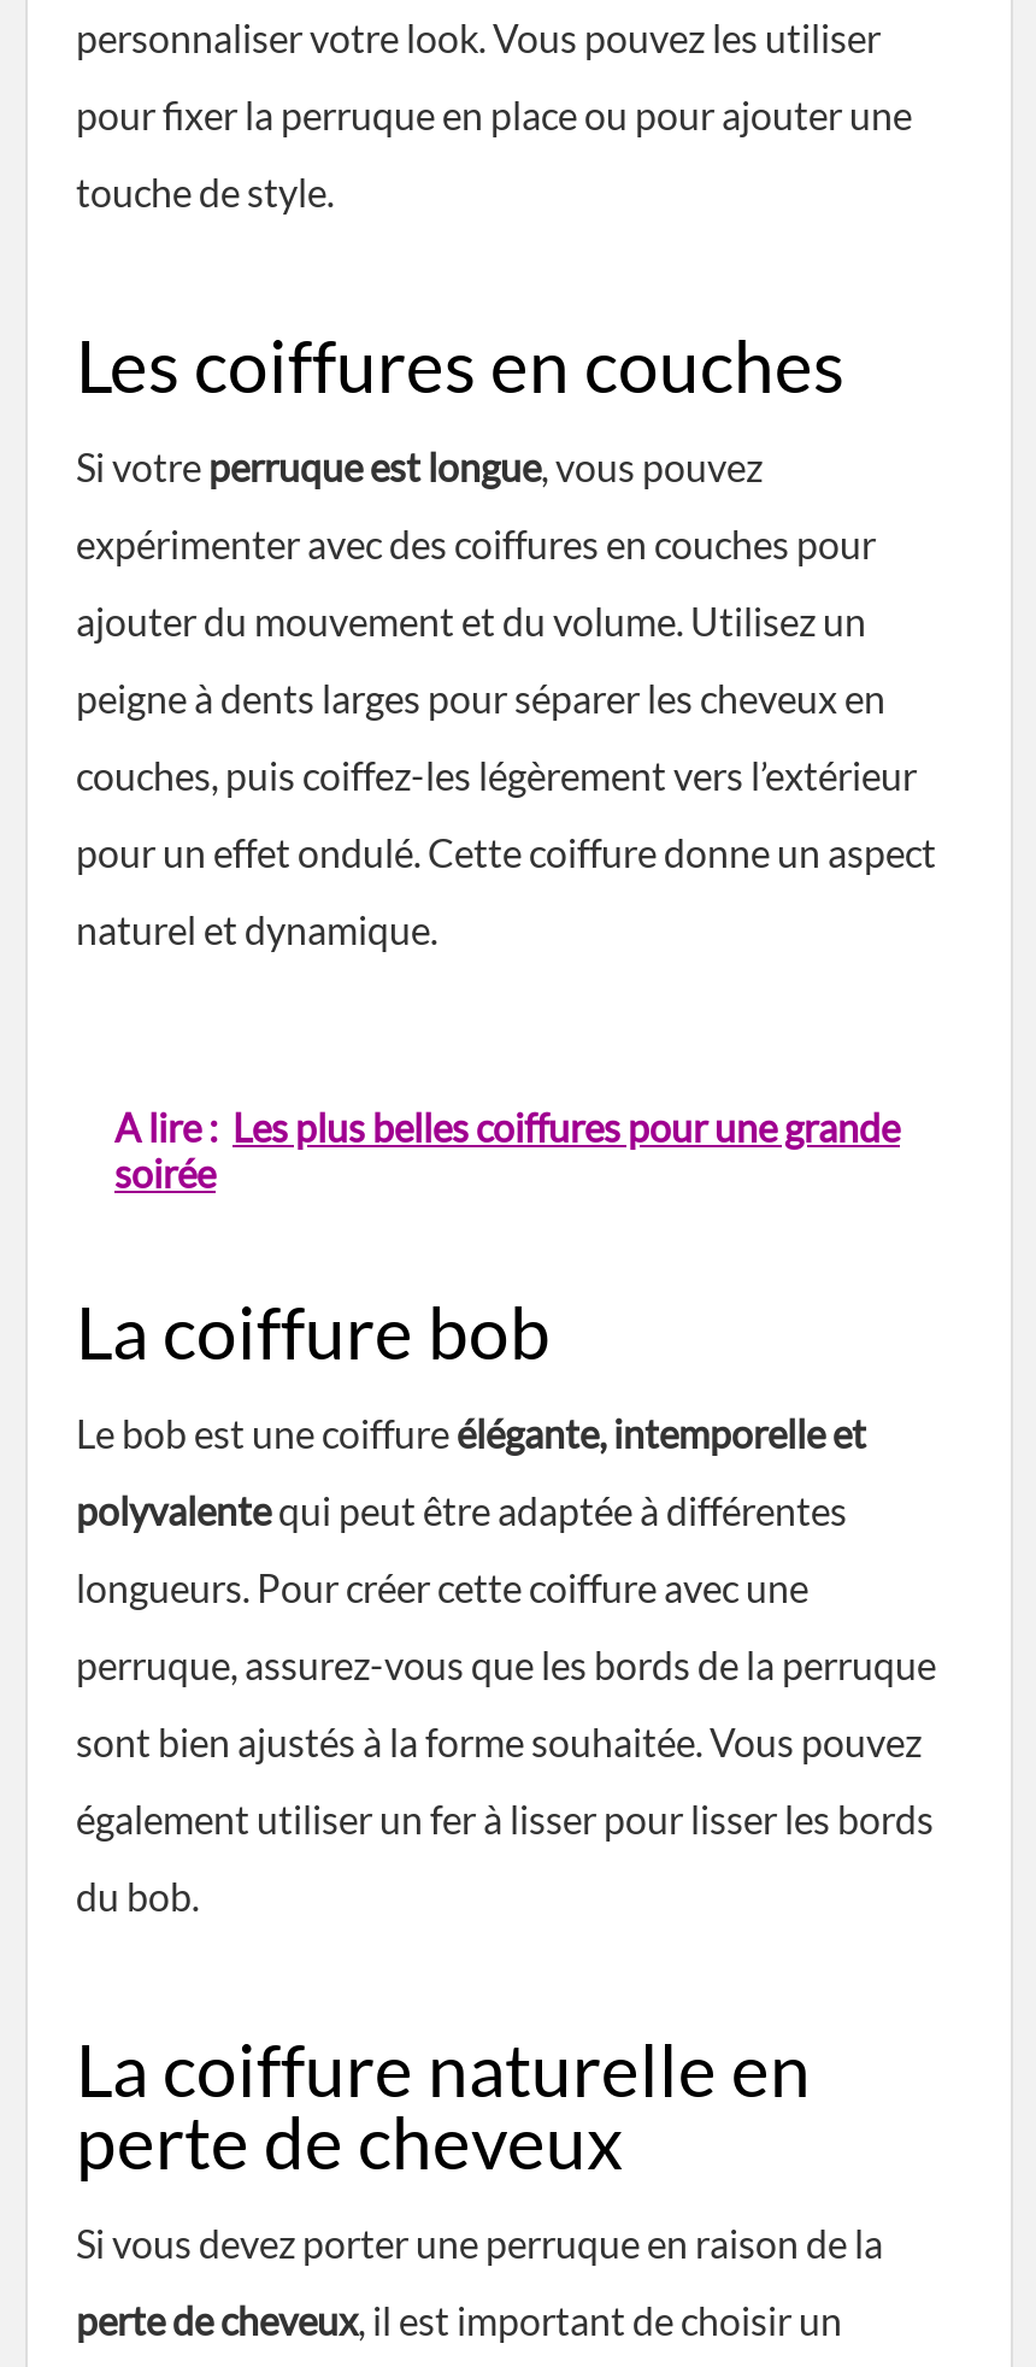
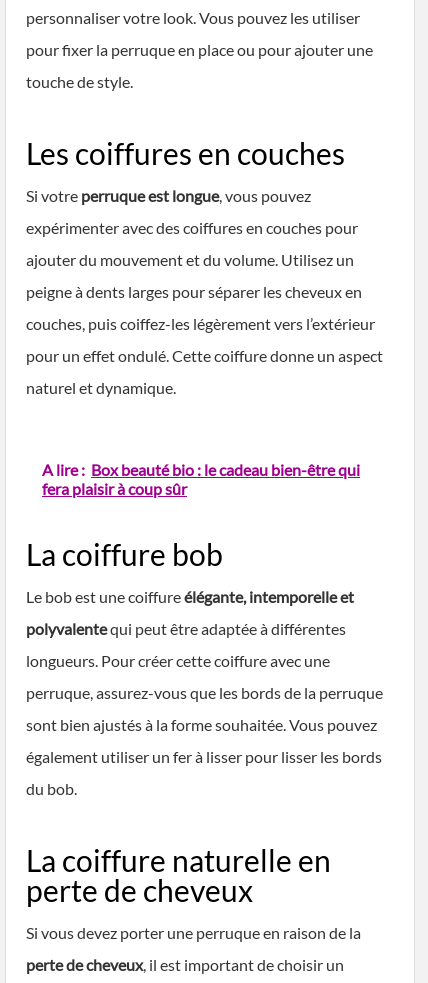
[114,1104,900,1196] A lire : Les plus belles coiffures pour une grande | soirée -> [42,460,360,498] A lire : Box beauté bio : le cadeau bien-être qui | fera plaisir à coup sûr

